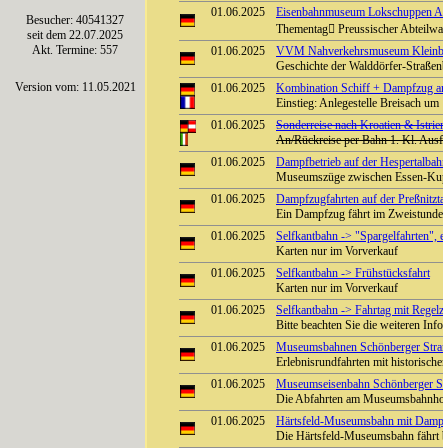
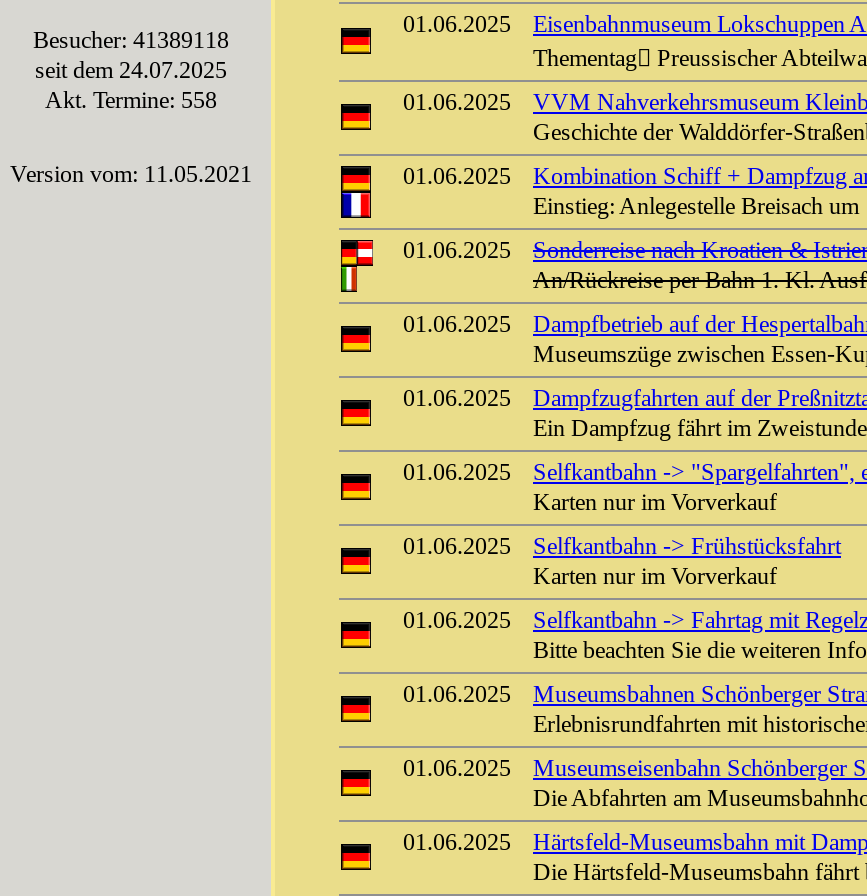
[26,13,124,27] Besucher: 40541327 -> [33,26,229,54] Besucher: 41389118
[27,28,123,42] seit dem 22.07.2025 -> [35,56,227,84] seit dem 24.07.2025
[32,43,118,57] Akt. Termine: 557 -> [45,86,217,114] Akt. Termine: 558

